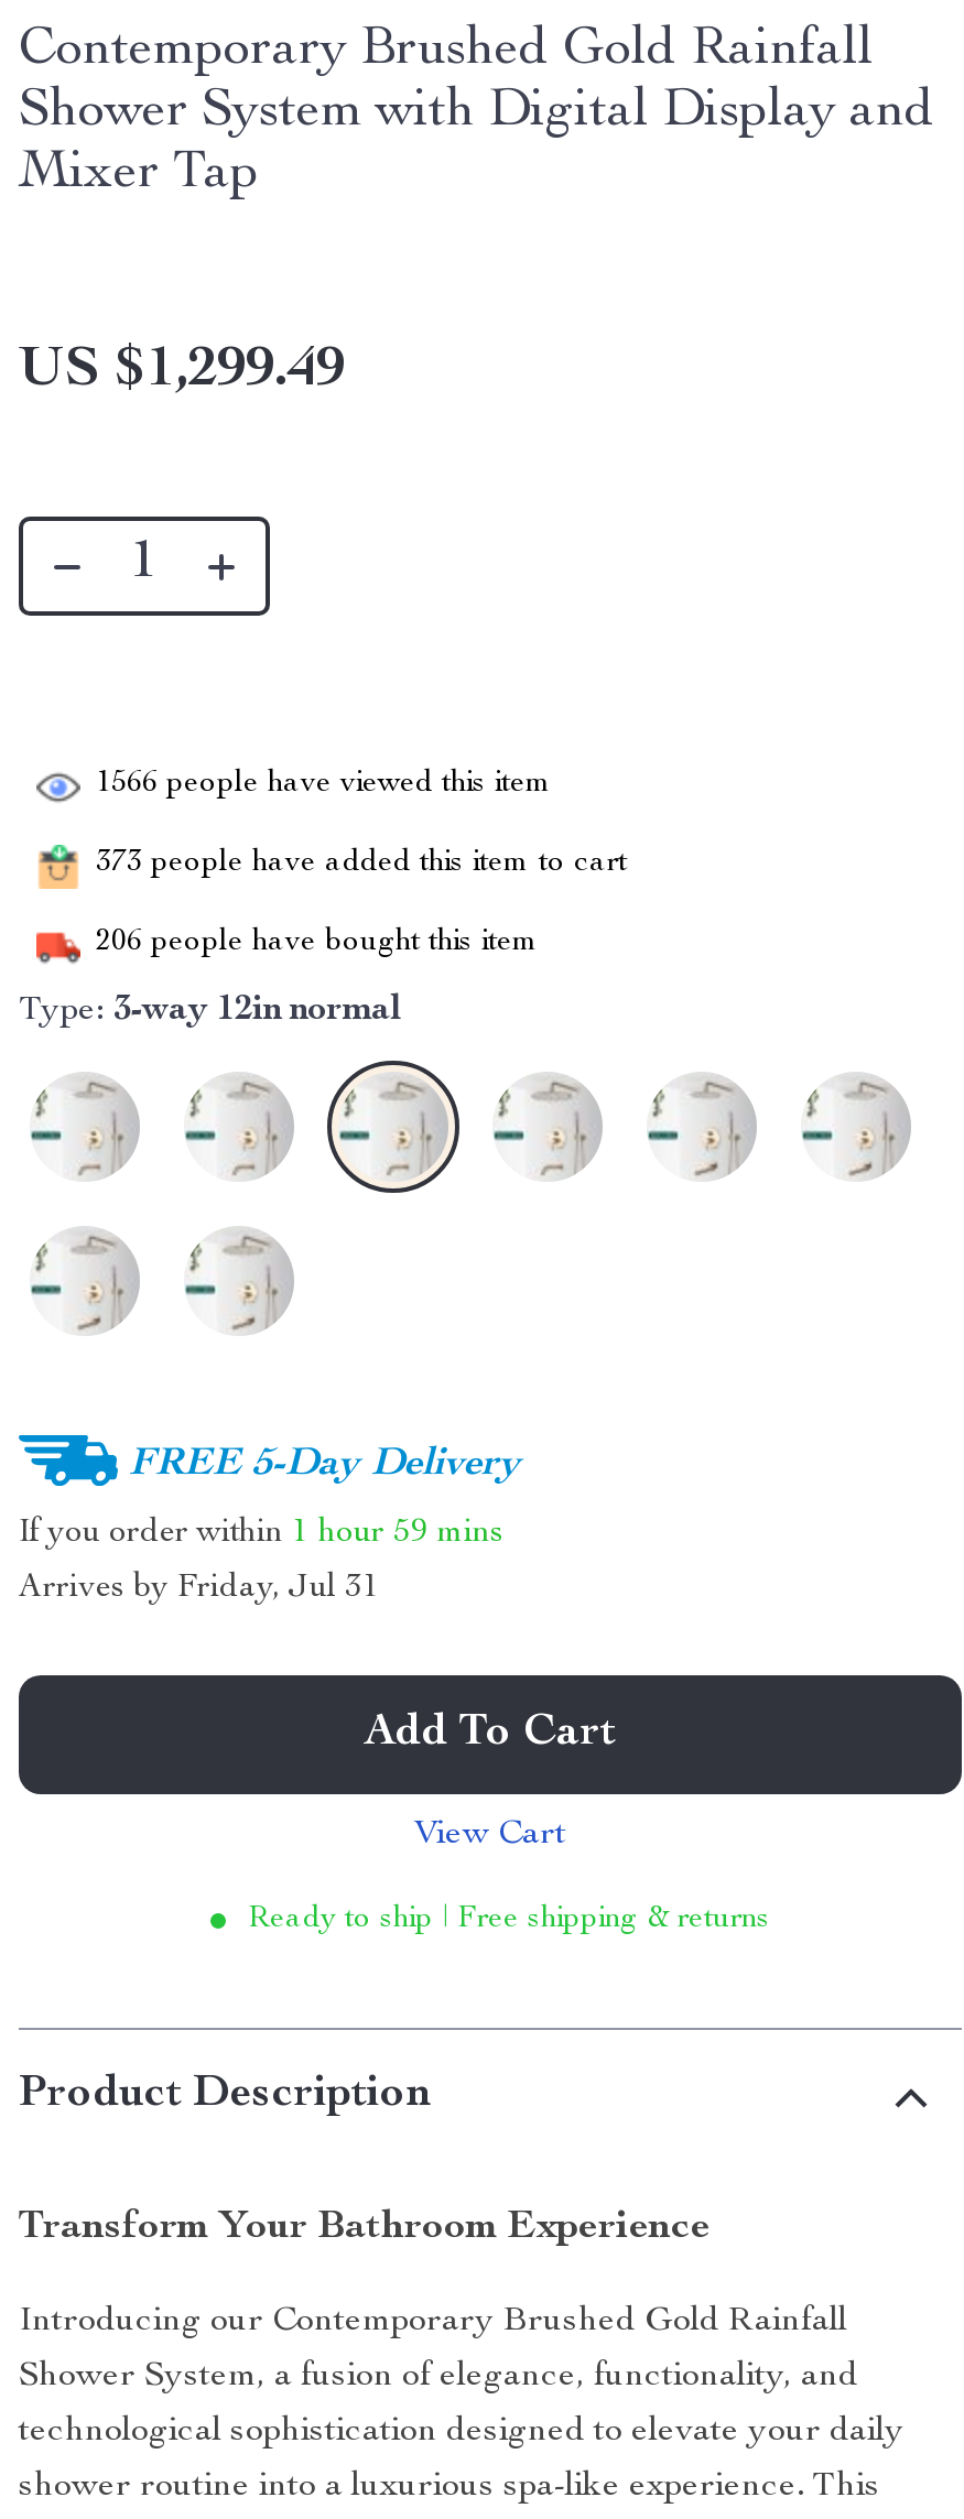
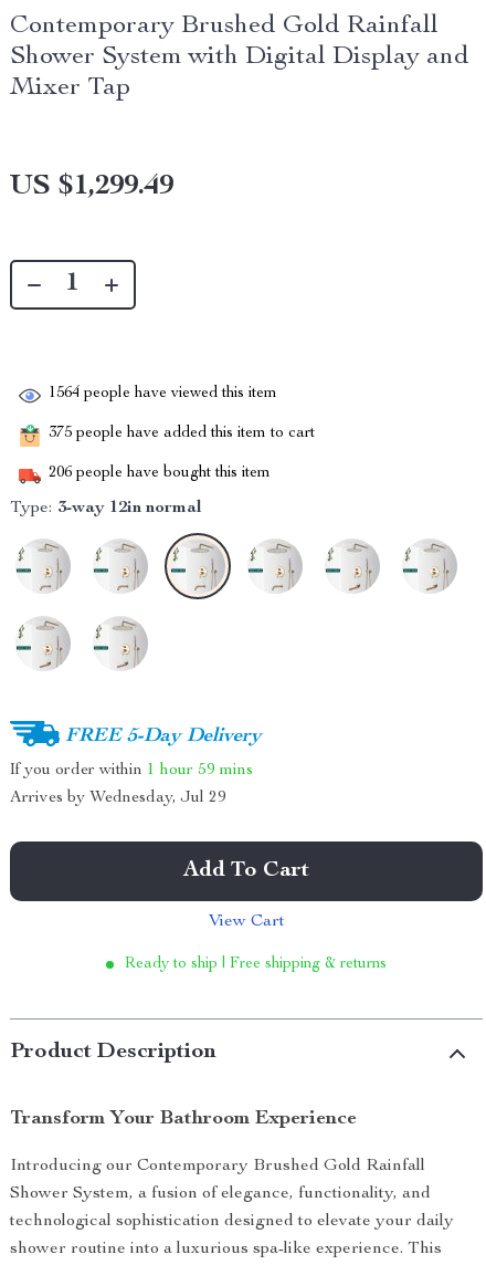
[96,768,552,799] 1566 people have viewed this item -> [49,386,277,402] 1564 people have viewed this item
[96,848,627,879] 373 people have added this item to cart -> [49,426,315,442] 375 people have added this item to cart
[19,1572,380,1605] Arrives by Friday, Jul 31 -> [10,790,226,806] Arrives by Wednesday, Jul 29

